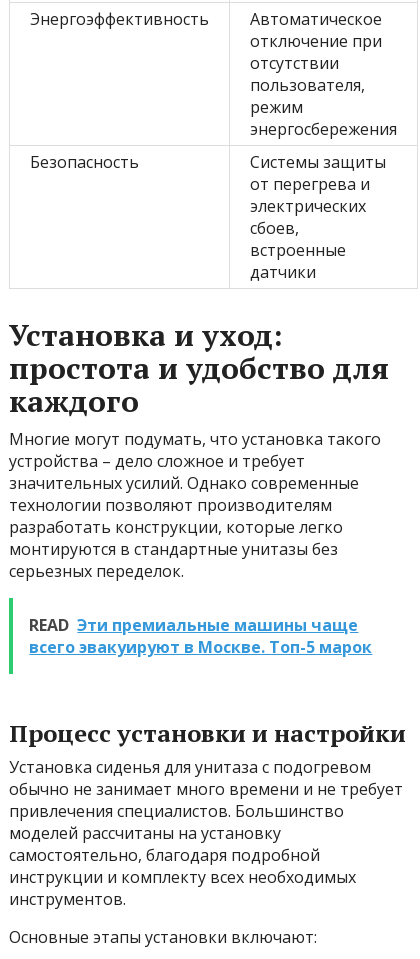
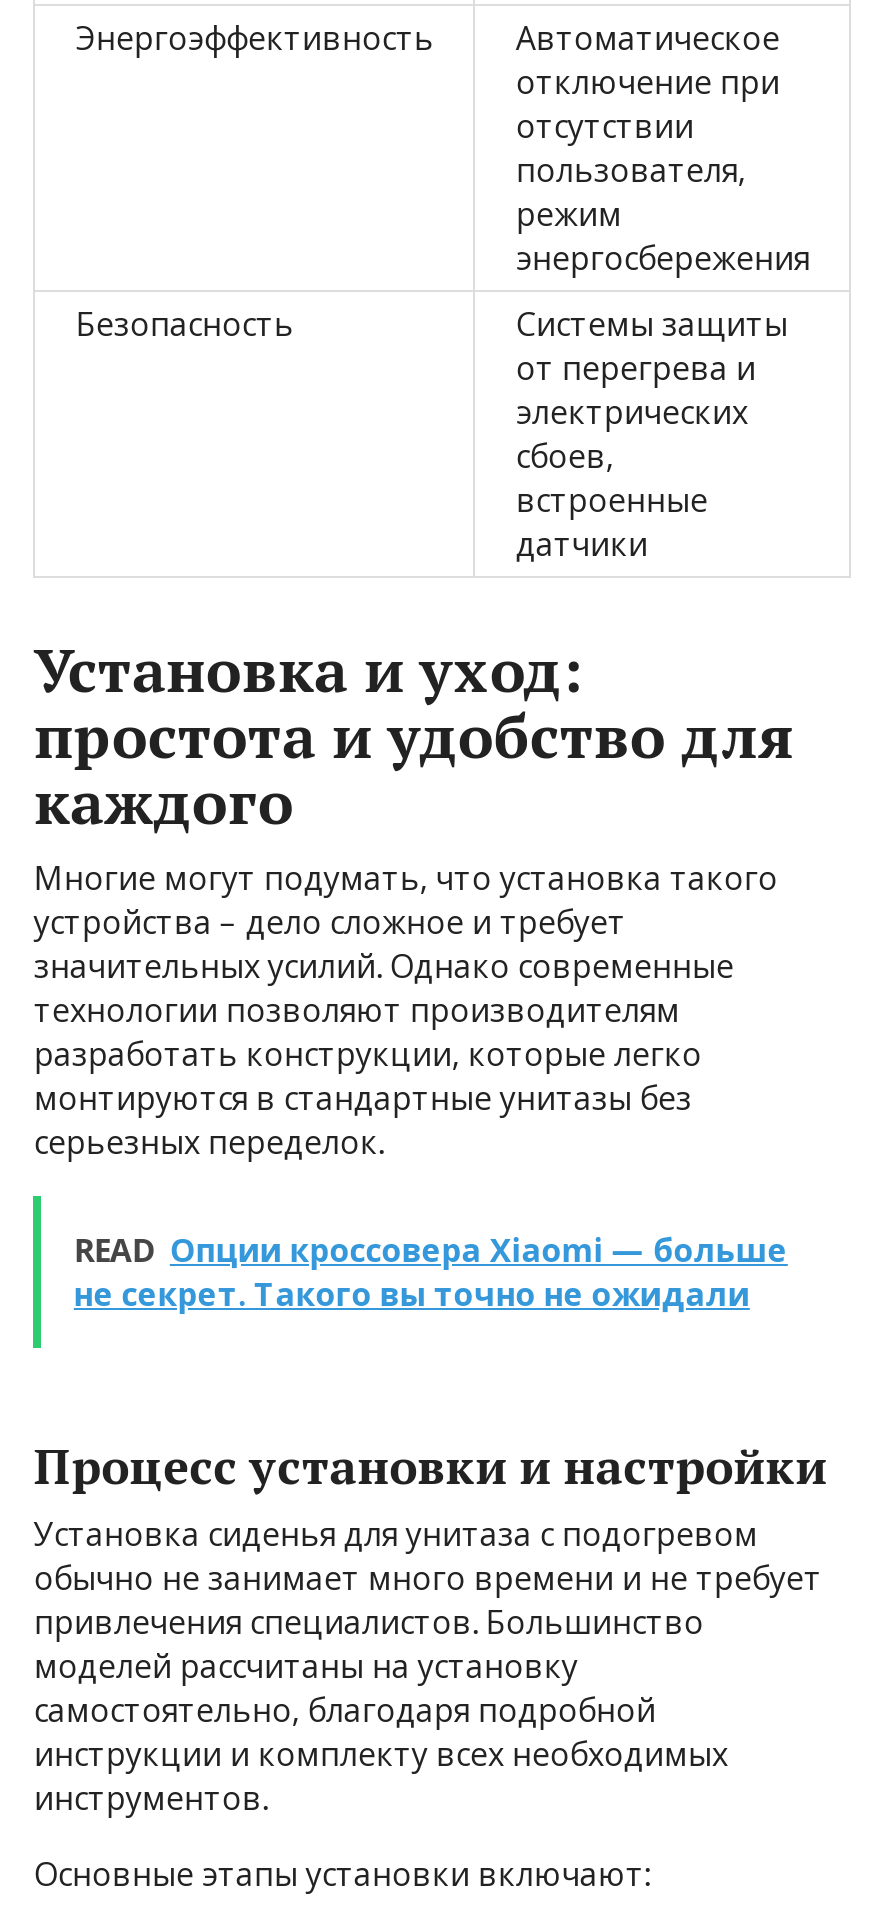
[29,614,372,658] READ Эти премиальные машины чаще | всего эвакуируют в Москве. Топ-5 марок -> [74,1227,788,1315] READ Опции кроссовера Xiaomi — больше | не секрет. Такого вы точно не ожидали

